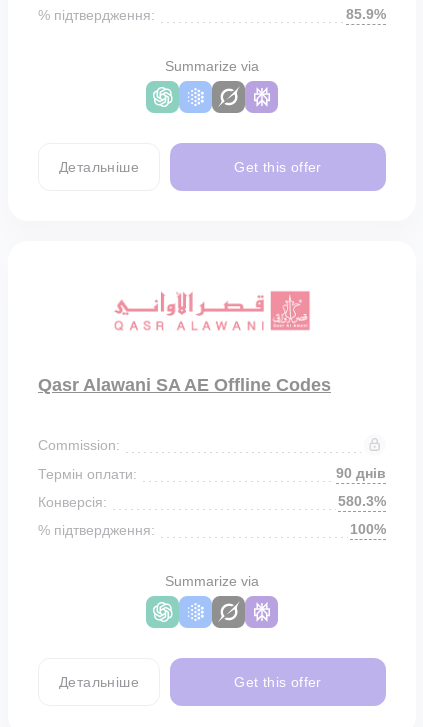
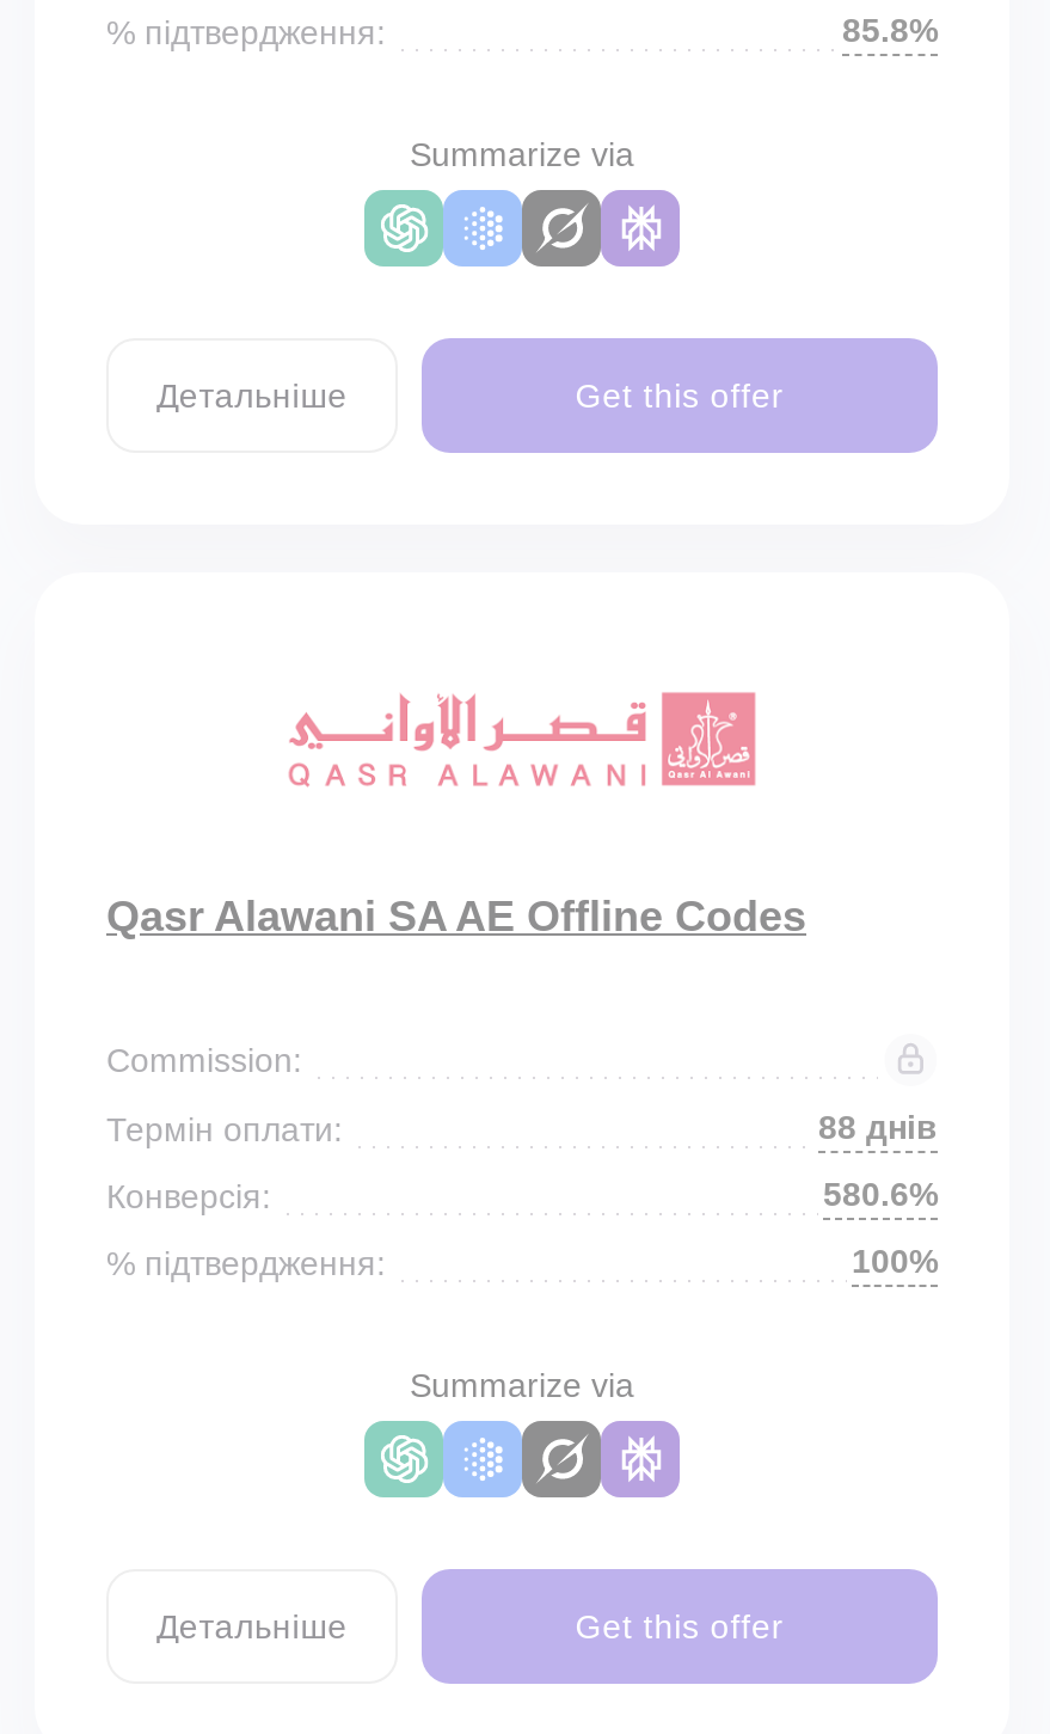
[346,6,386,22] 85.9% -> [842,11,938,49] 85.8%
[336,465,386,481] 90 днів -> [818,1108,938,1146] 88 днів
[338,493,386,509] 580.3% -> [823,1175,938,1213] 580.6%

